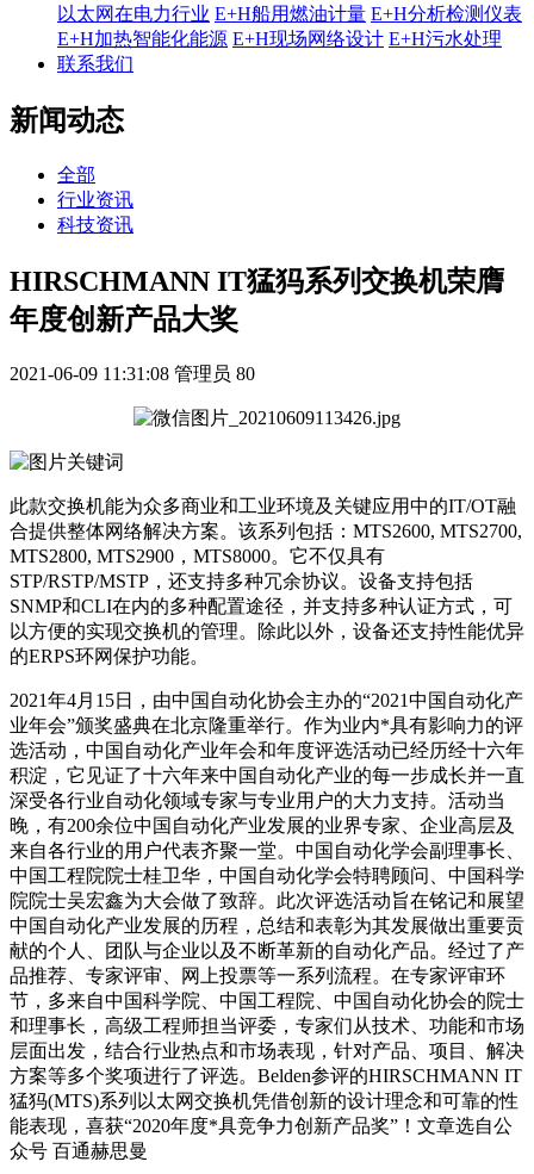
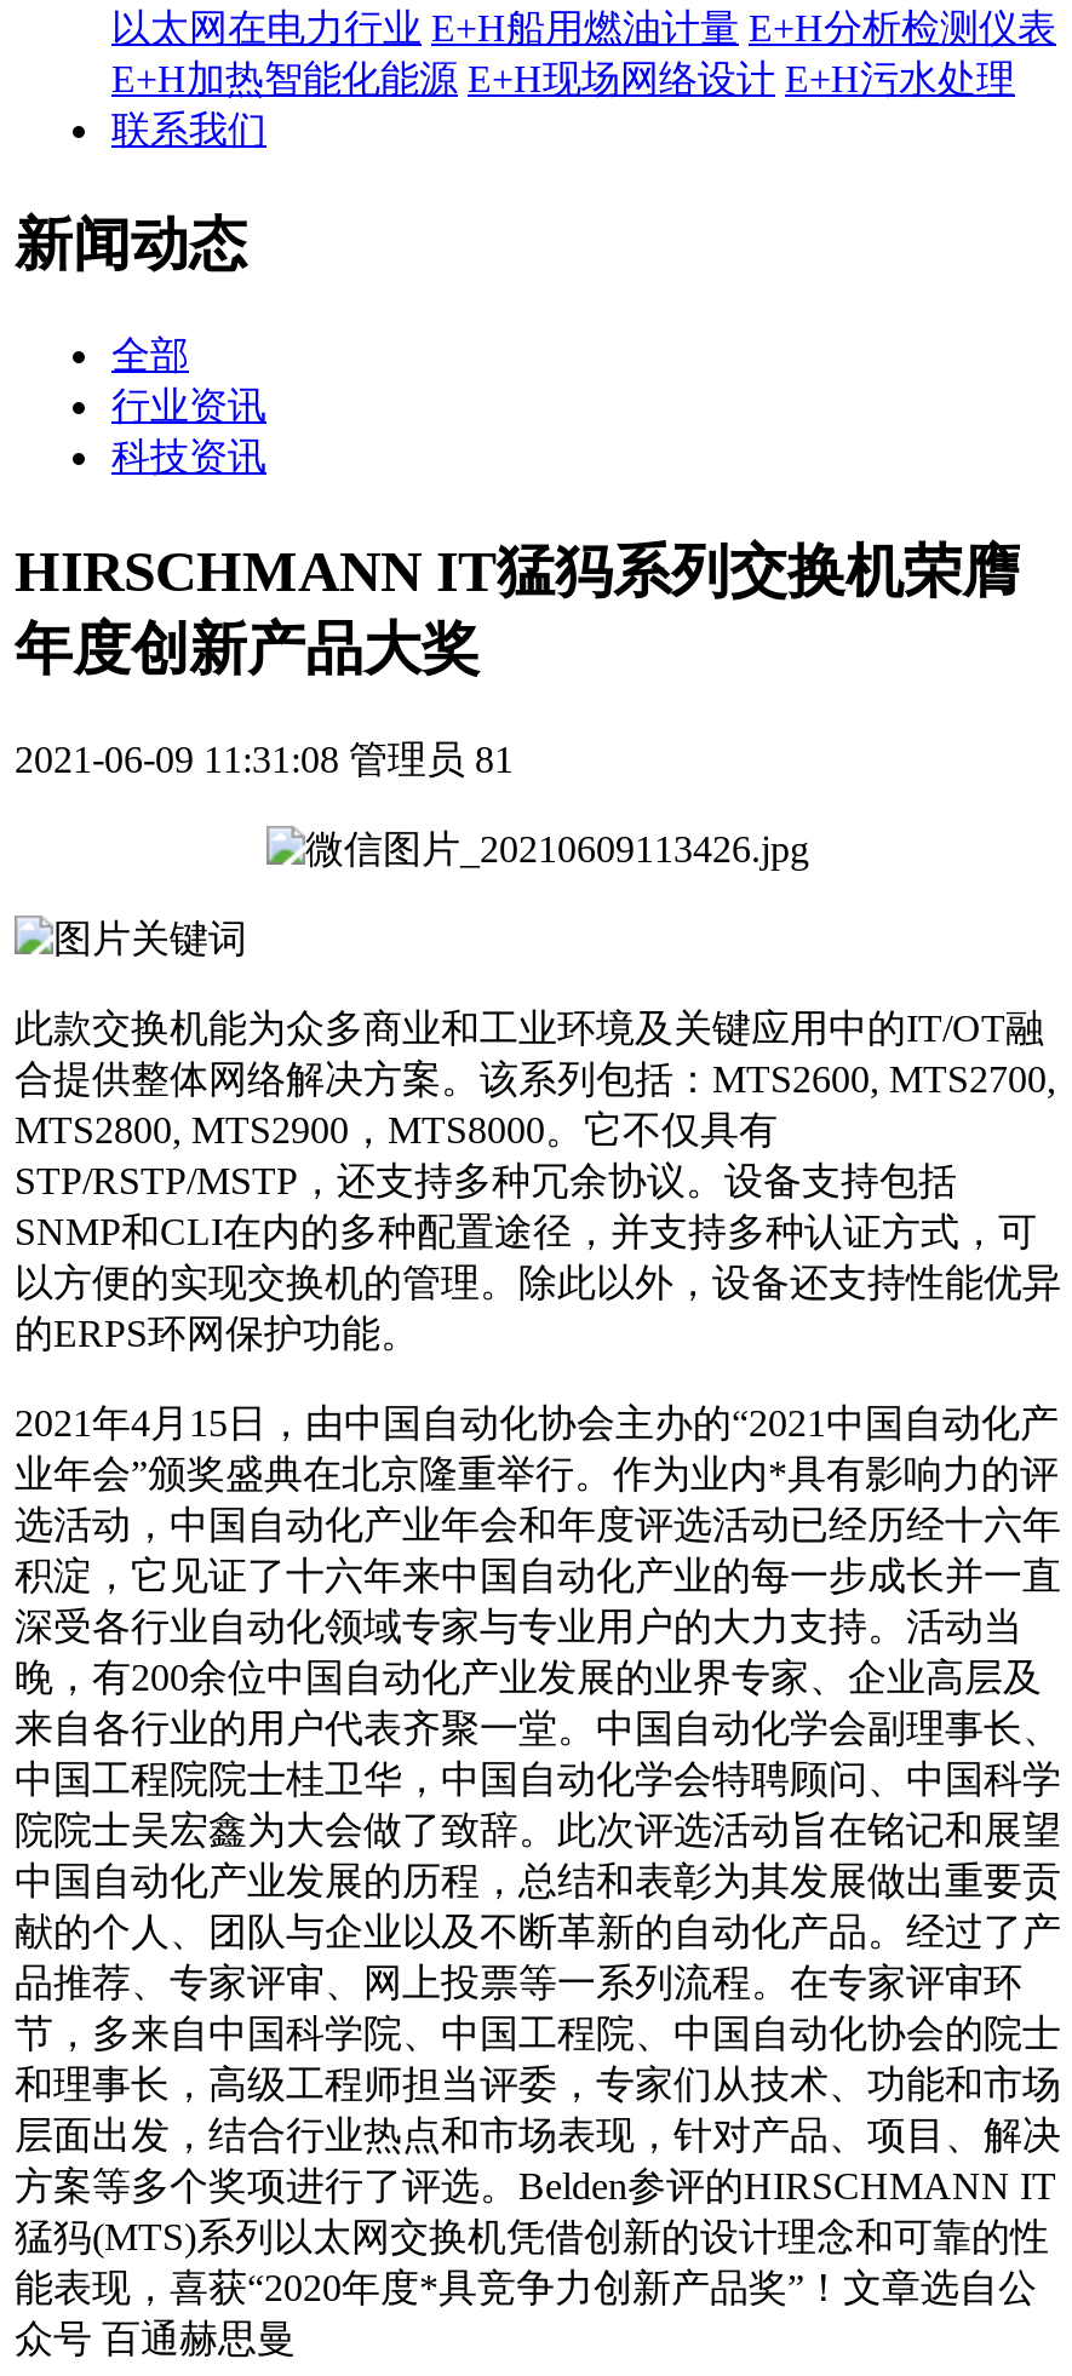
[10,363,255,383] 2021-06-09 11:31:08 管理员 80 -> [15,738,514,779] 2021-06-09 11:31:08 管理员 81

